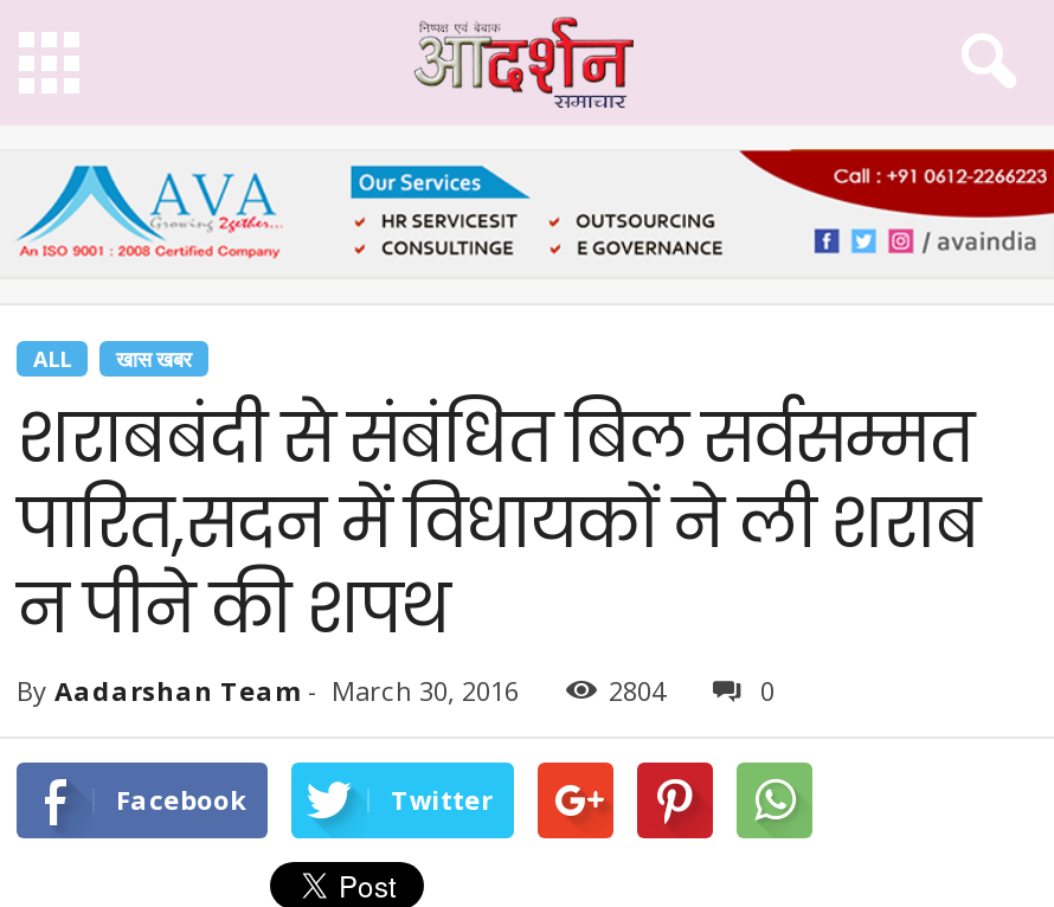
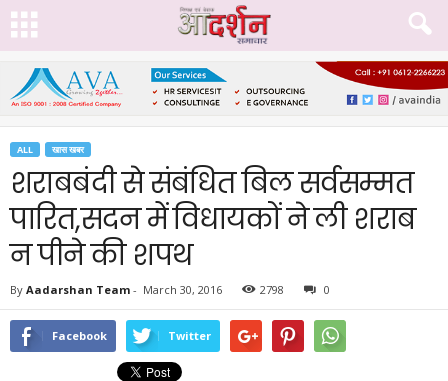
[609,673,666,708] 2804 -> [260,282,284,297] 2798

